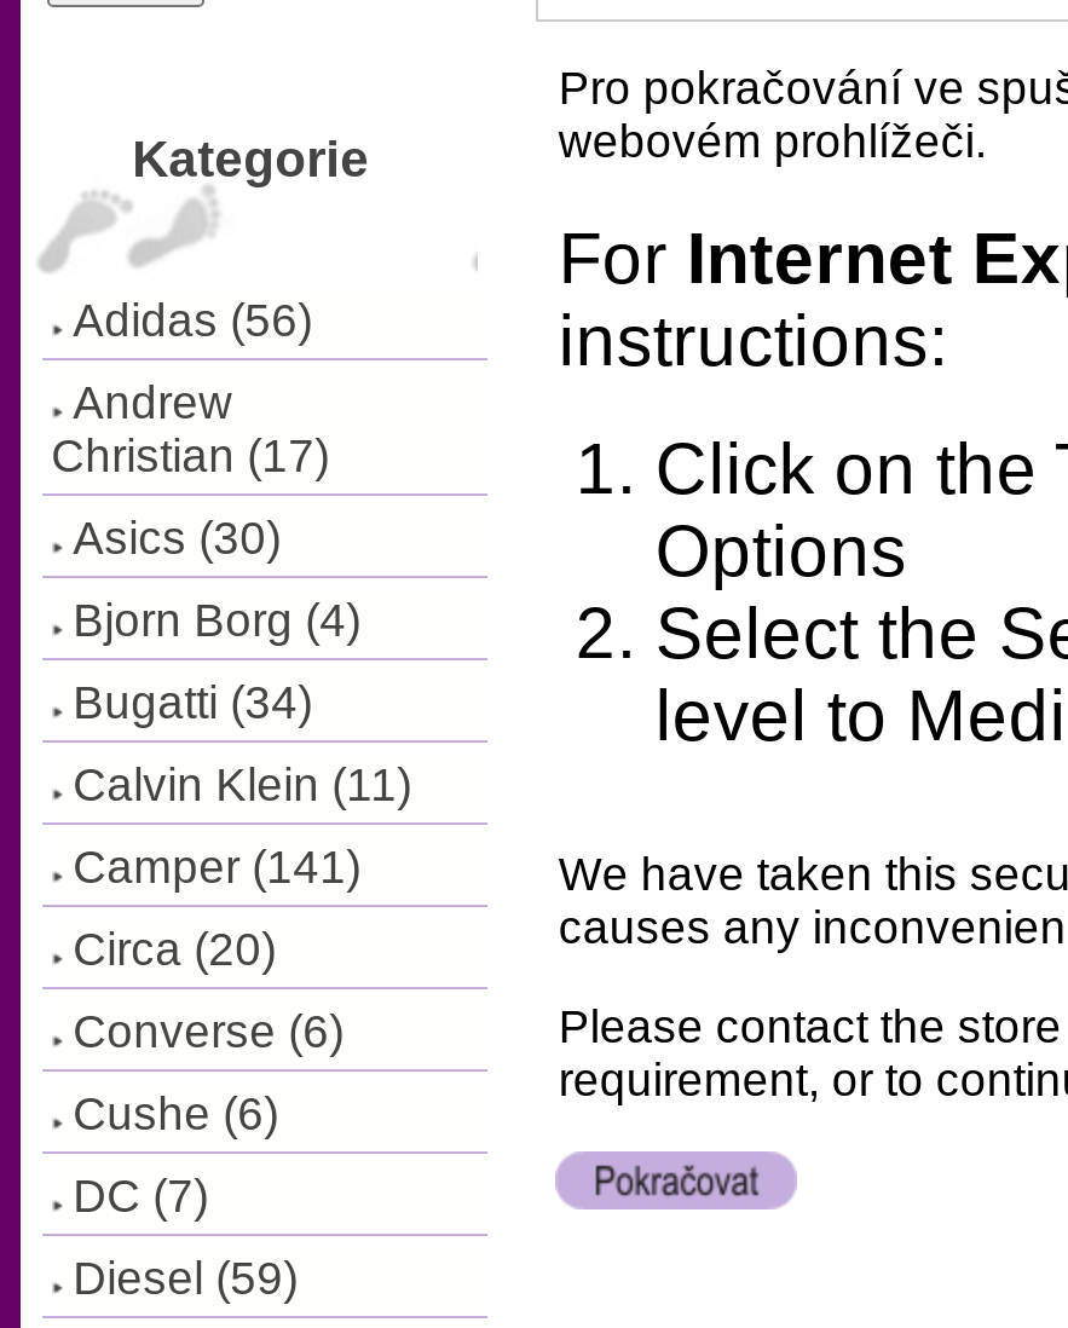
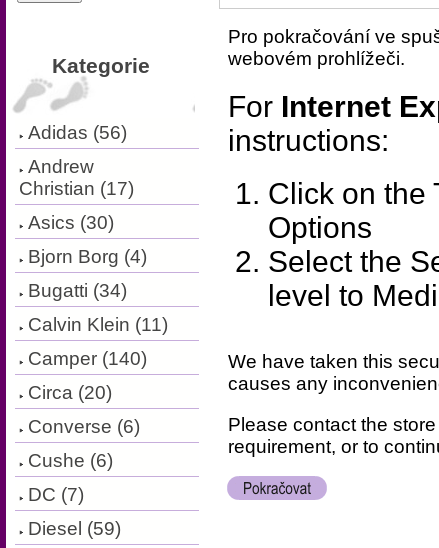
[73,843,361,893] Camper (141) -> [28,348,147,369] Camper (140)

